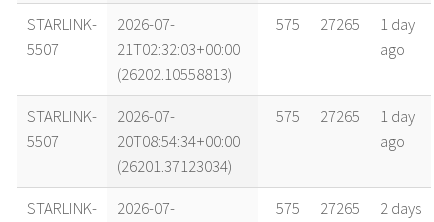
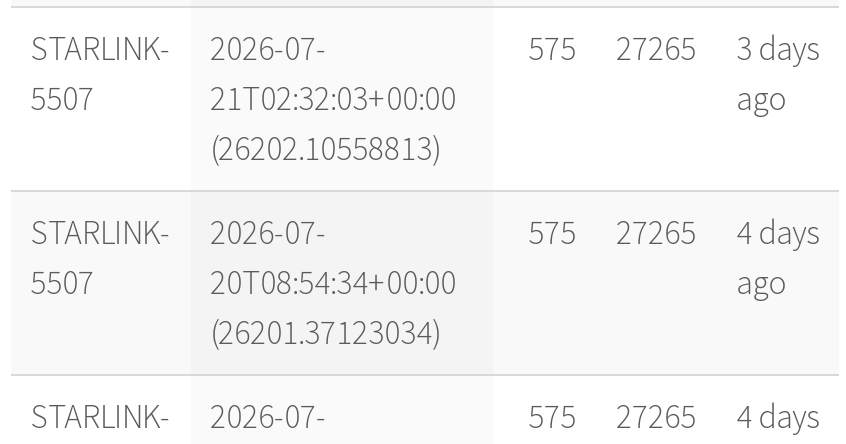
[276,14,415,35] 575 27265 1 day -> [528,28,818,70] 575 27265 3 days
[276,106,415,127] 575 27265 1 day -> [528,212,818,254] 575 27265 4 days
[276,198,421,219] 575 27265 2 days -> [528,396,818,438] 575 27265 4 days

